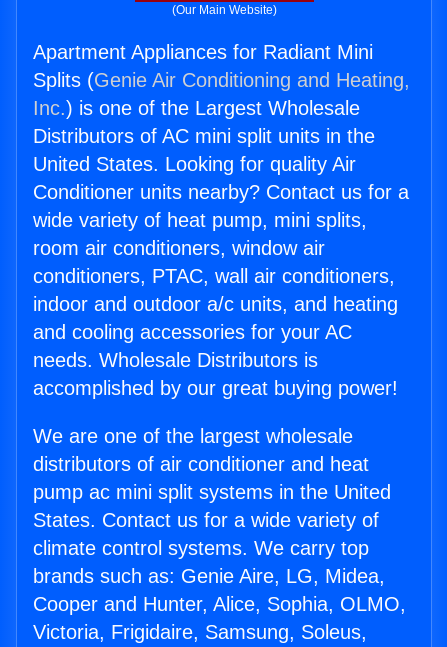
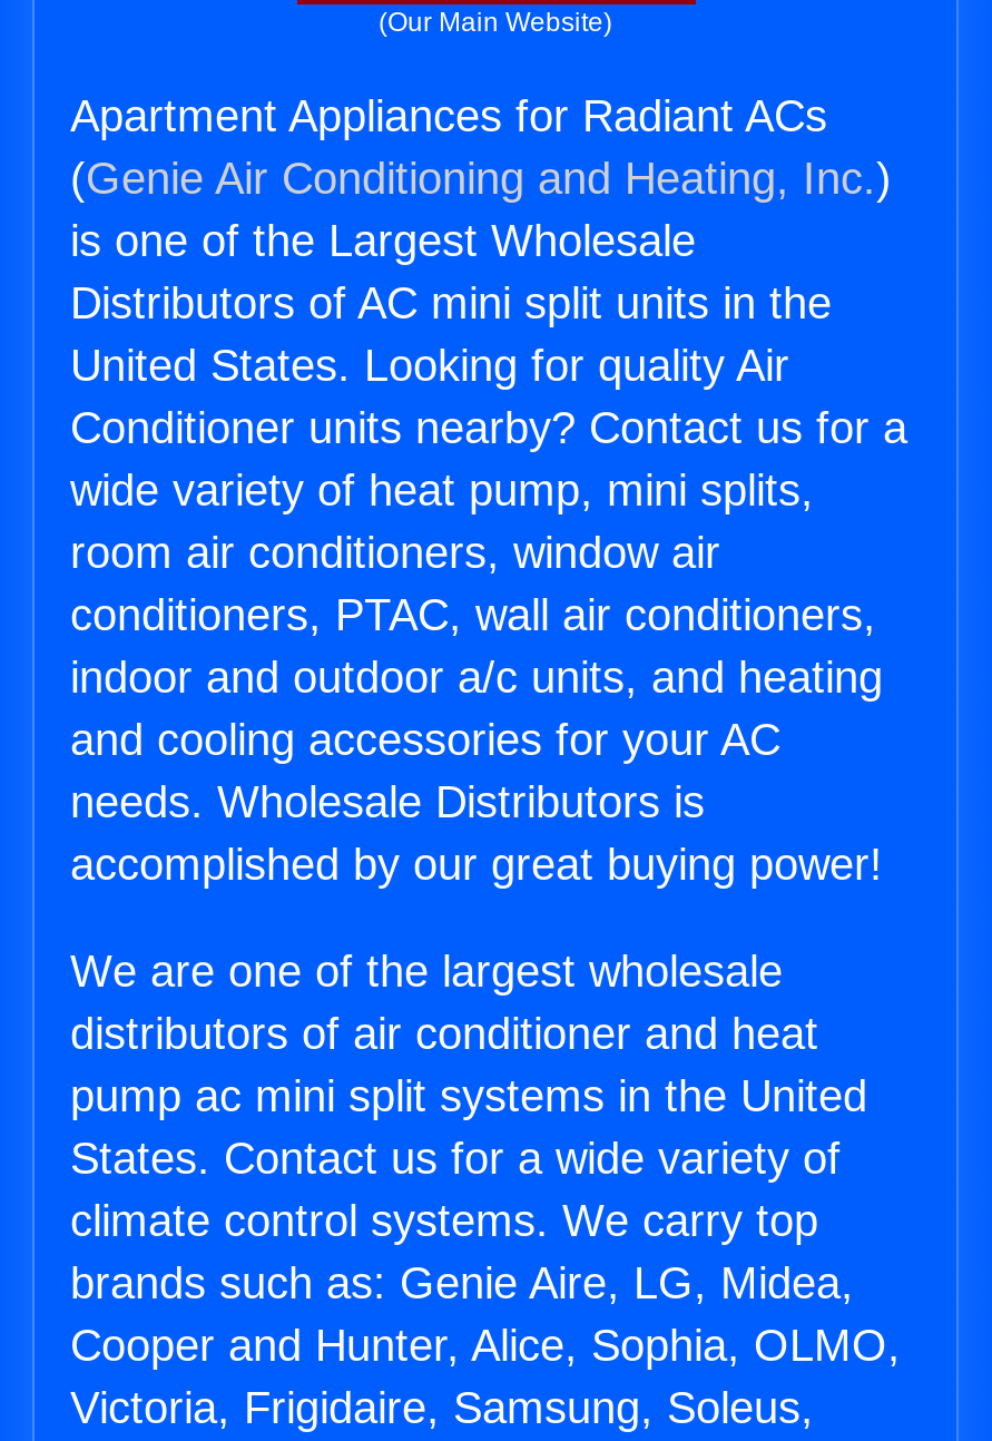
[33,41,410,119] Apartment Appliances for Radiant Mini | Splits (Genie Air Conditioning and Heating, | Inc.) is one of the Largest Wholesale -> [70,92,892,265] Apartment Appliances for Radiant ACs | (Genie Air Conditioning and Heating, Inc.) | is one of the Largest Wholesale

